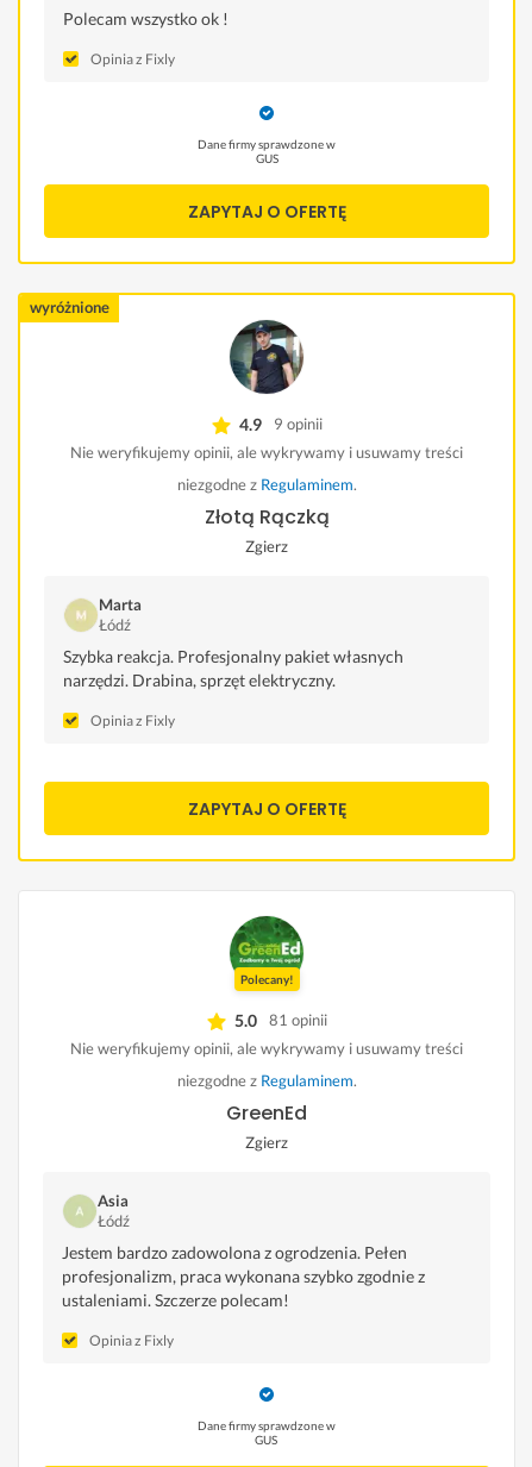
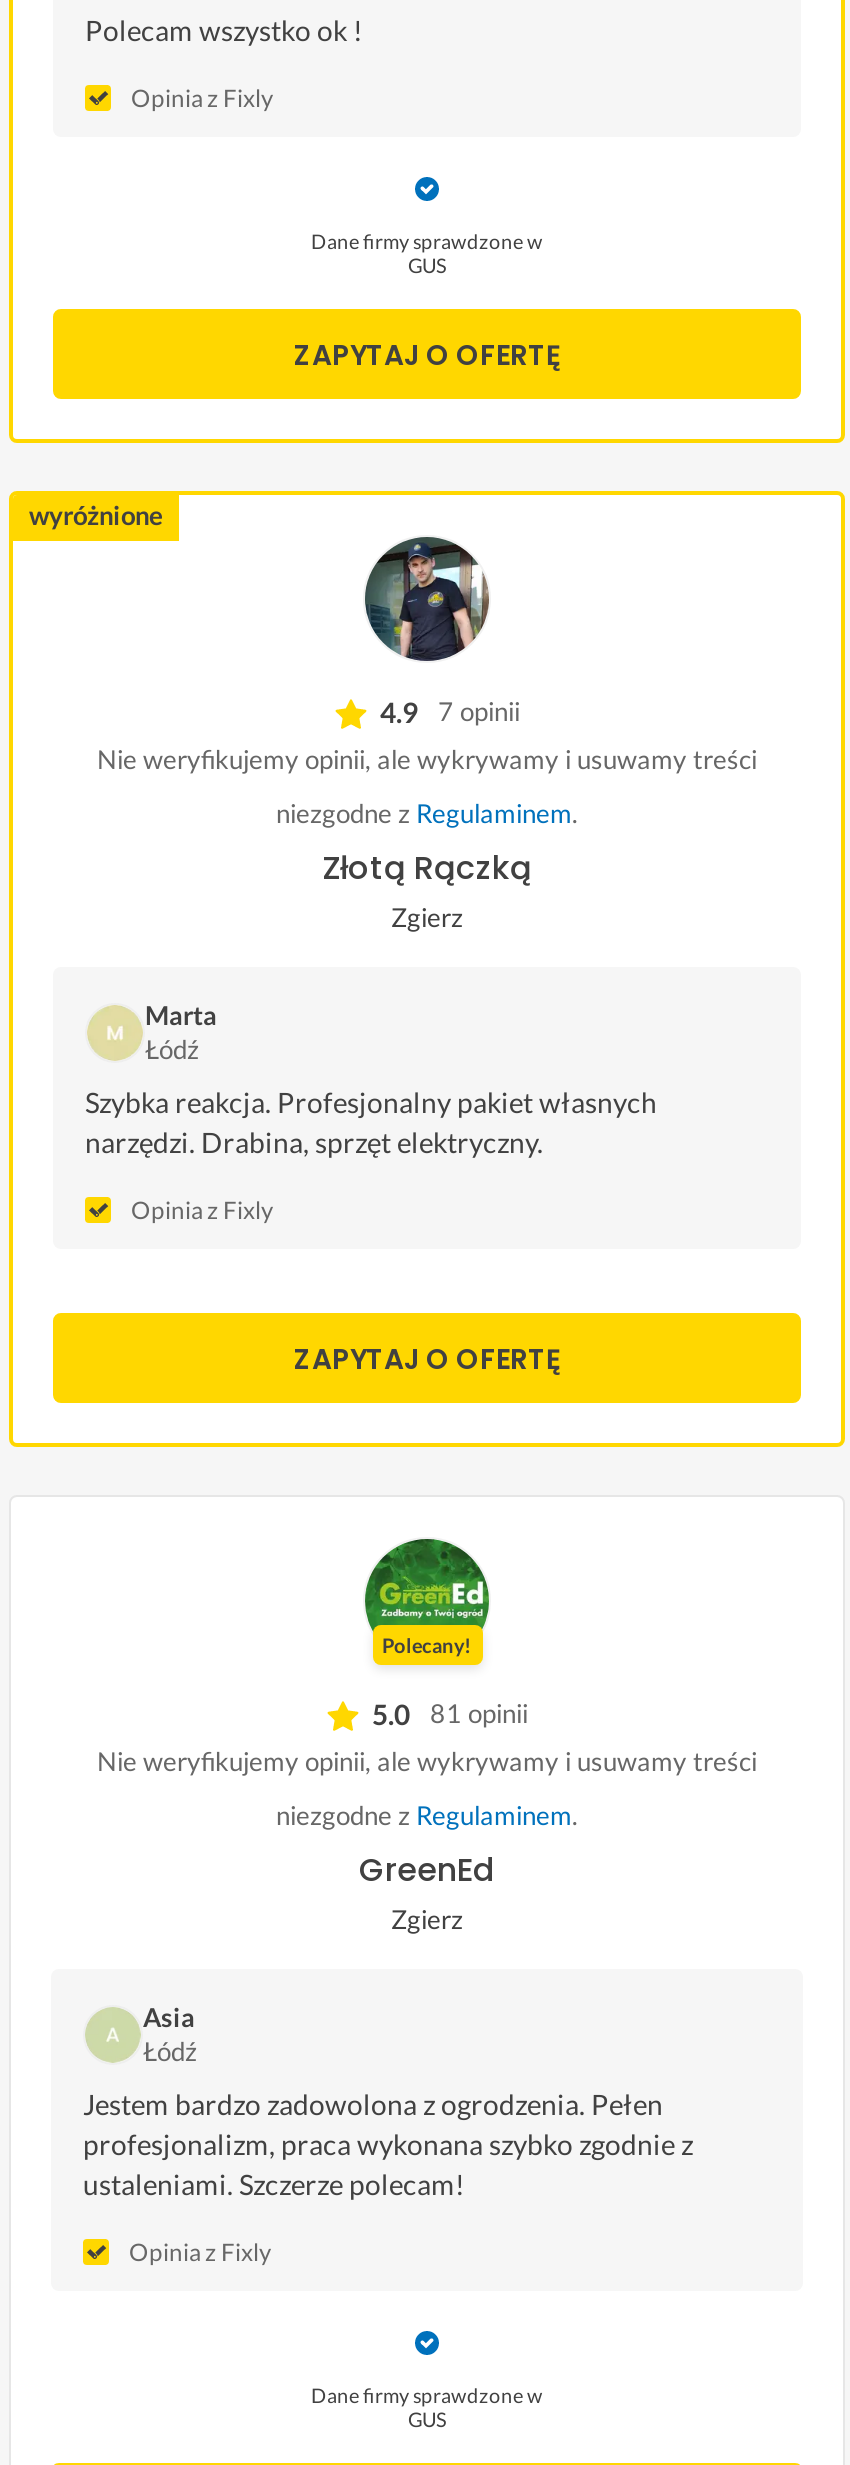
[239,413,322,434] 4.9 9 opinii -> [380,694,520,728] 4.9 7 opinii

